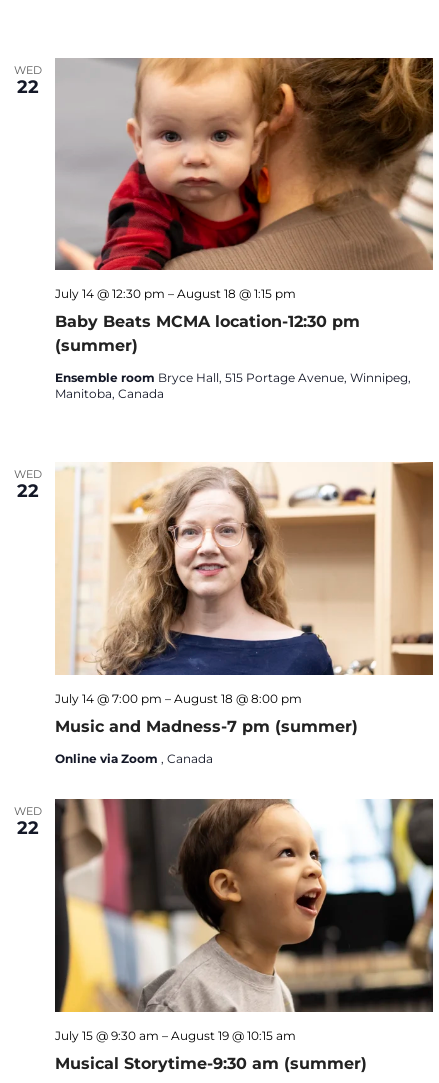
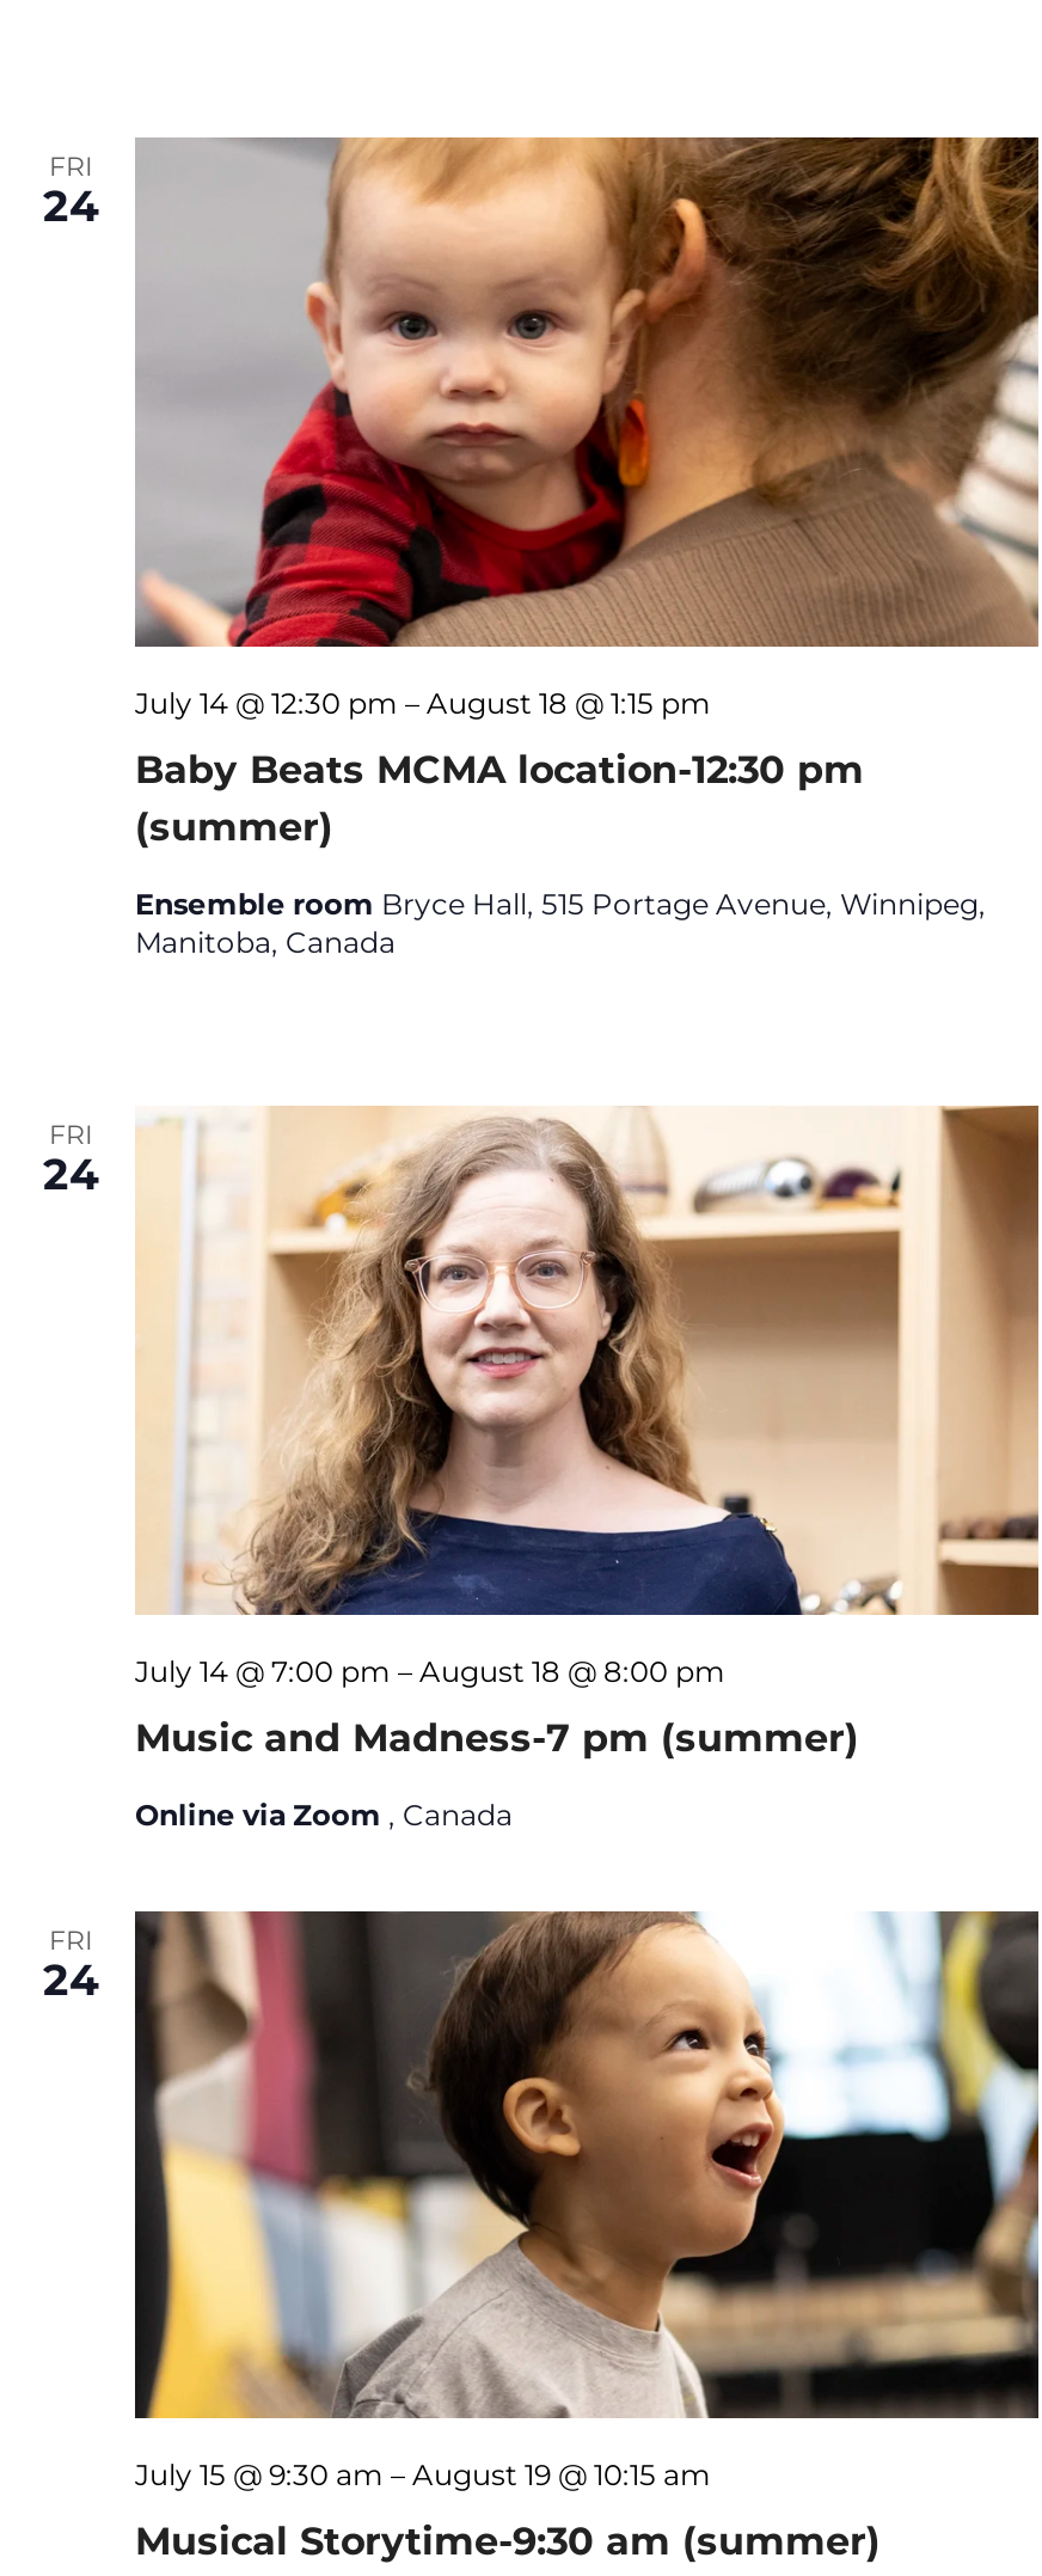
[14,62,42,97] WED | 22 -> [43,151,98,234] FRI | 24
[14,467,42,502] WED | 22 -> [43,1118,98,1202] FRI | 24
[14,804,42,839] WED | 22 -> [43,1923,98,2007] FRI | 24

